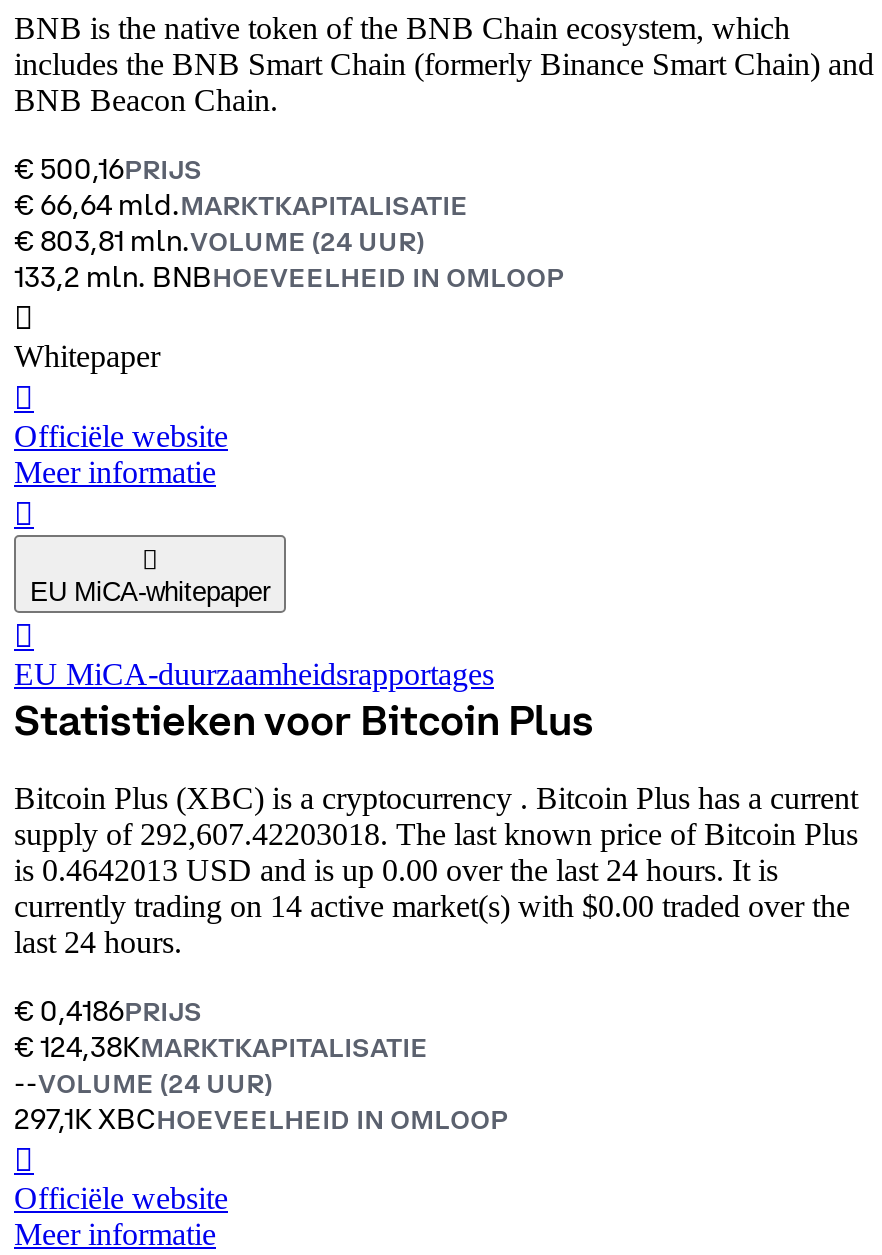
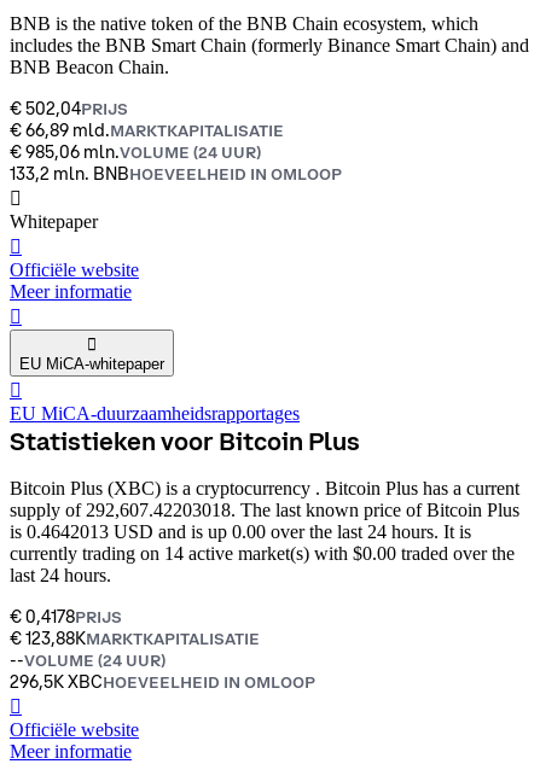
[14,150,202,186] € 500,16PRIJS -> [10,97,128,119] € 502,04PRIJS
[14,186,468,222] € 66,64 mld.MARKTKAPITALISATIE -> [10,119,284,141] € 66,89 mld.MARKTKAPITALISATIE
[14,222,424,258] € 803,81 mln.VOLUME (24 UUR) -> [10,141,261,163] € 985,06 mln.VOLUME (24 UUR)
[14,992,202,1028] € 0,4186PRIJS -> [10,606,122,627] € 0,4178PRIJS
[14,1028,428,1064] € 124,38KMARKTKAPITALISATIE -> [10,627,260,649] € 123,88KMARKTKAPITALISATIE
[14,1100,508,1136] 297,1K XBCHOEVEELHEID IN OMLOOP -> [10,671,315,692] 296,5K XBCHOEVEELHEID IN OMLOOP

